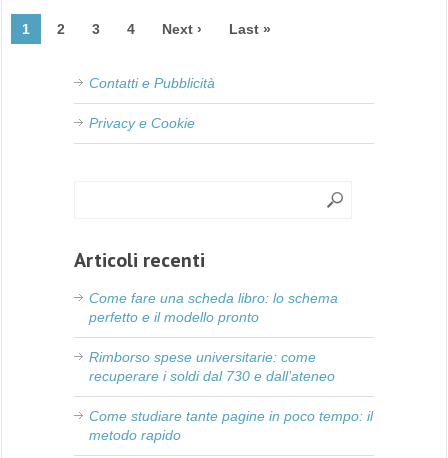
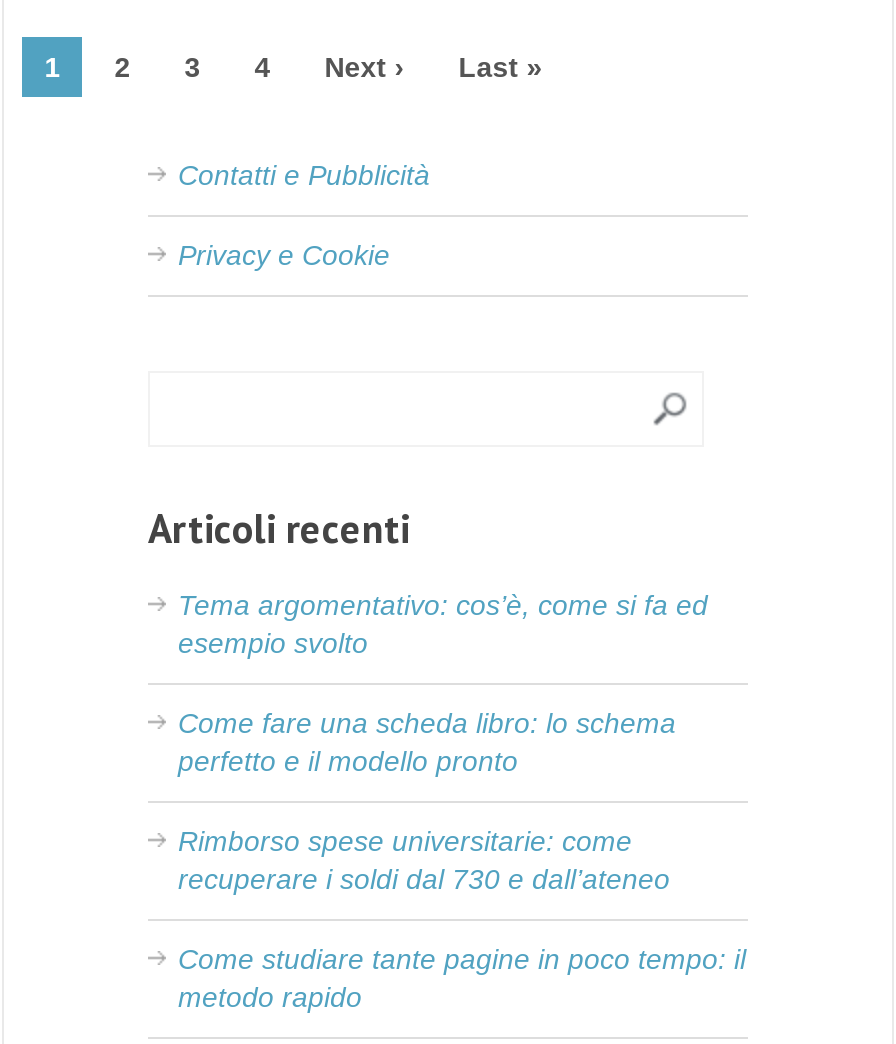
none -> [178,589,708,659] Tema argomentativo: cos’è, come si fa ed | esempio svolto

